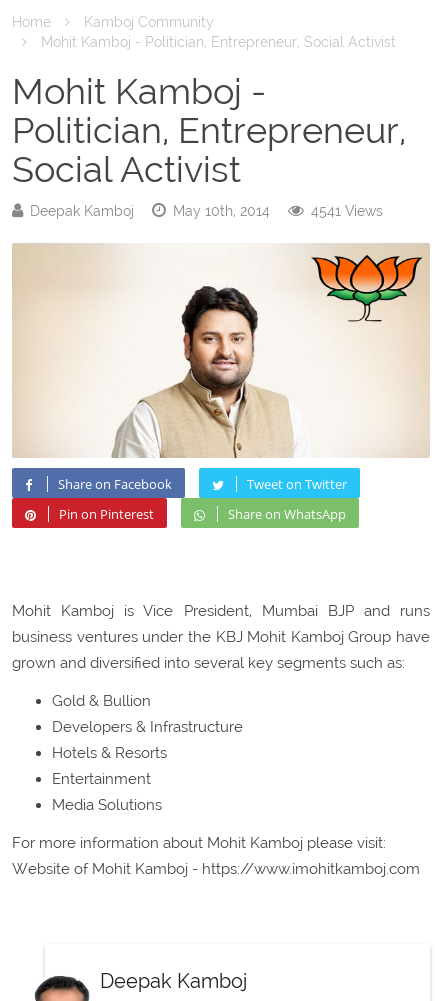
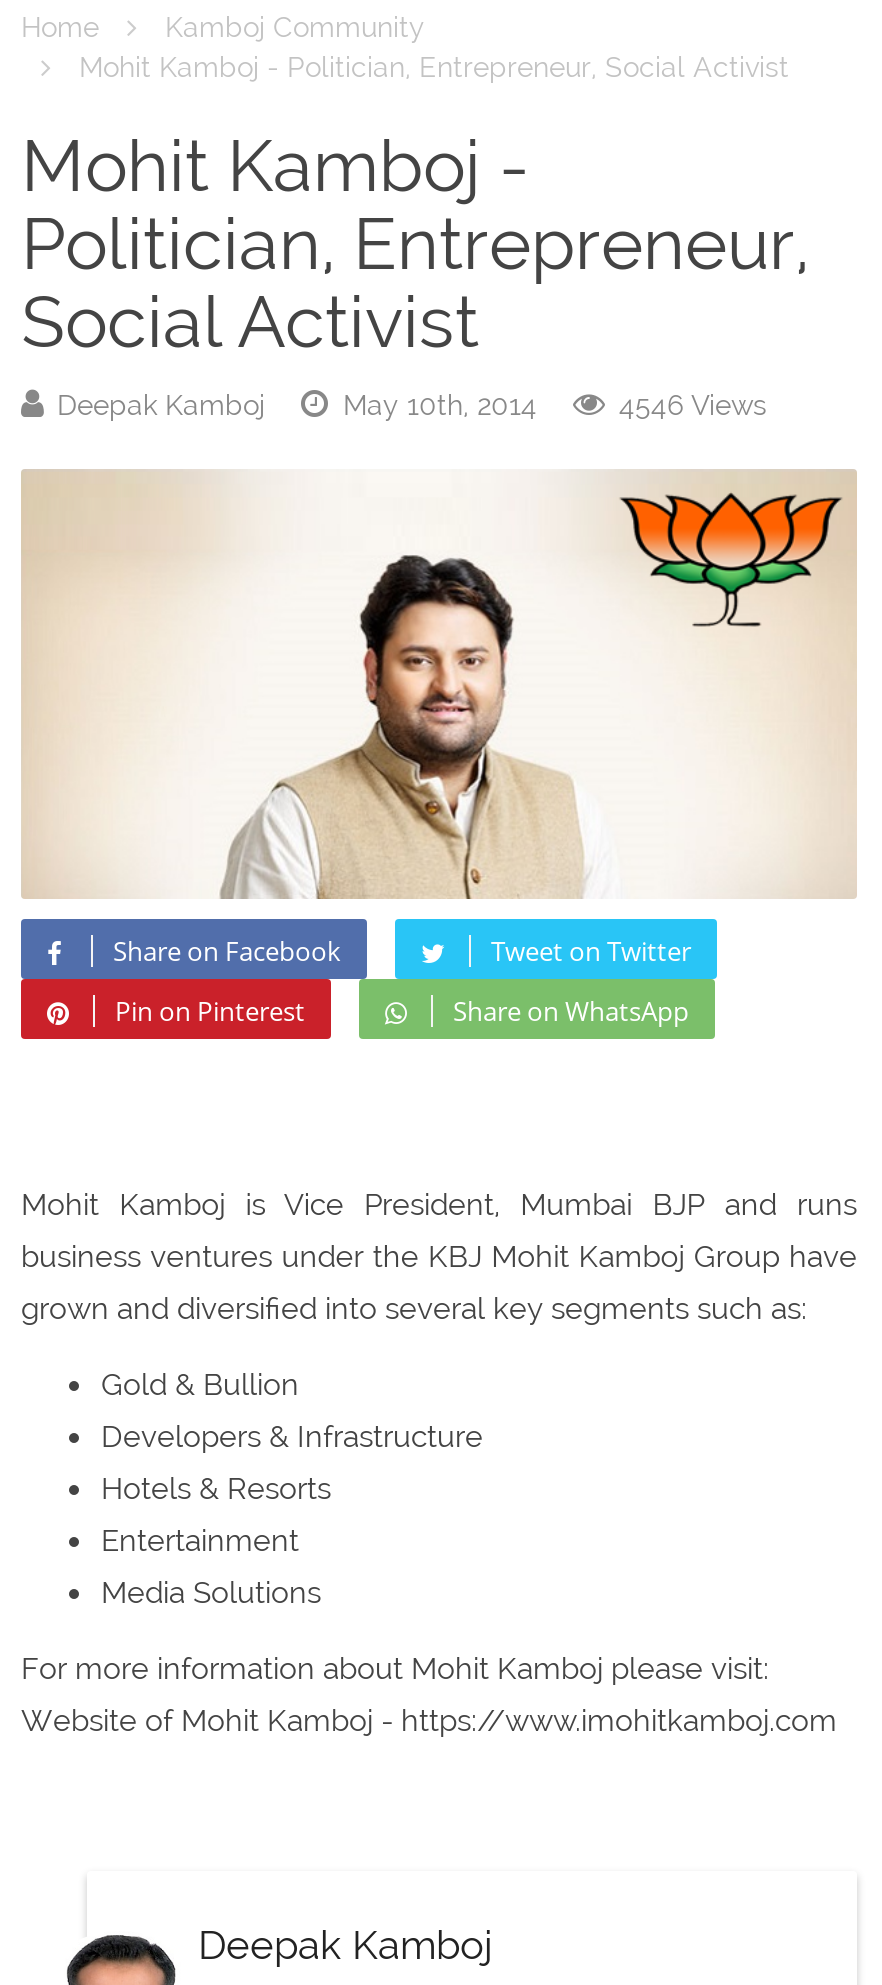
[307,203,383,219] 4541 Views -> [611,389,767,421] 4546 Views

